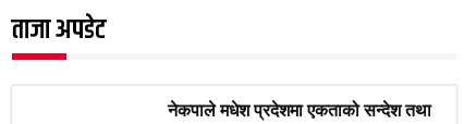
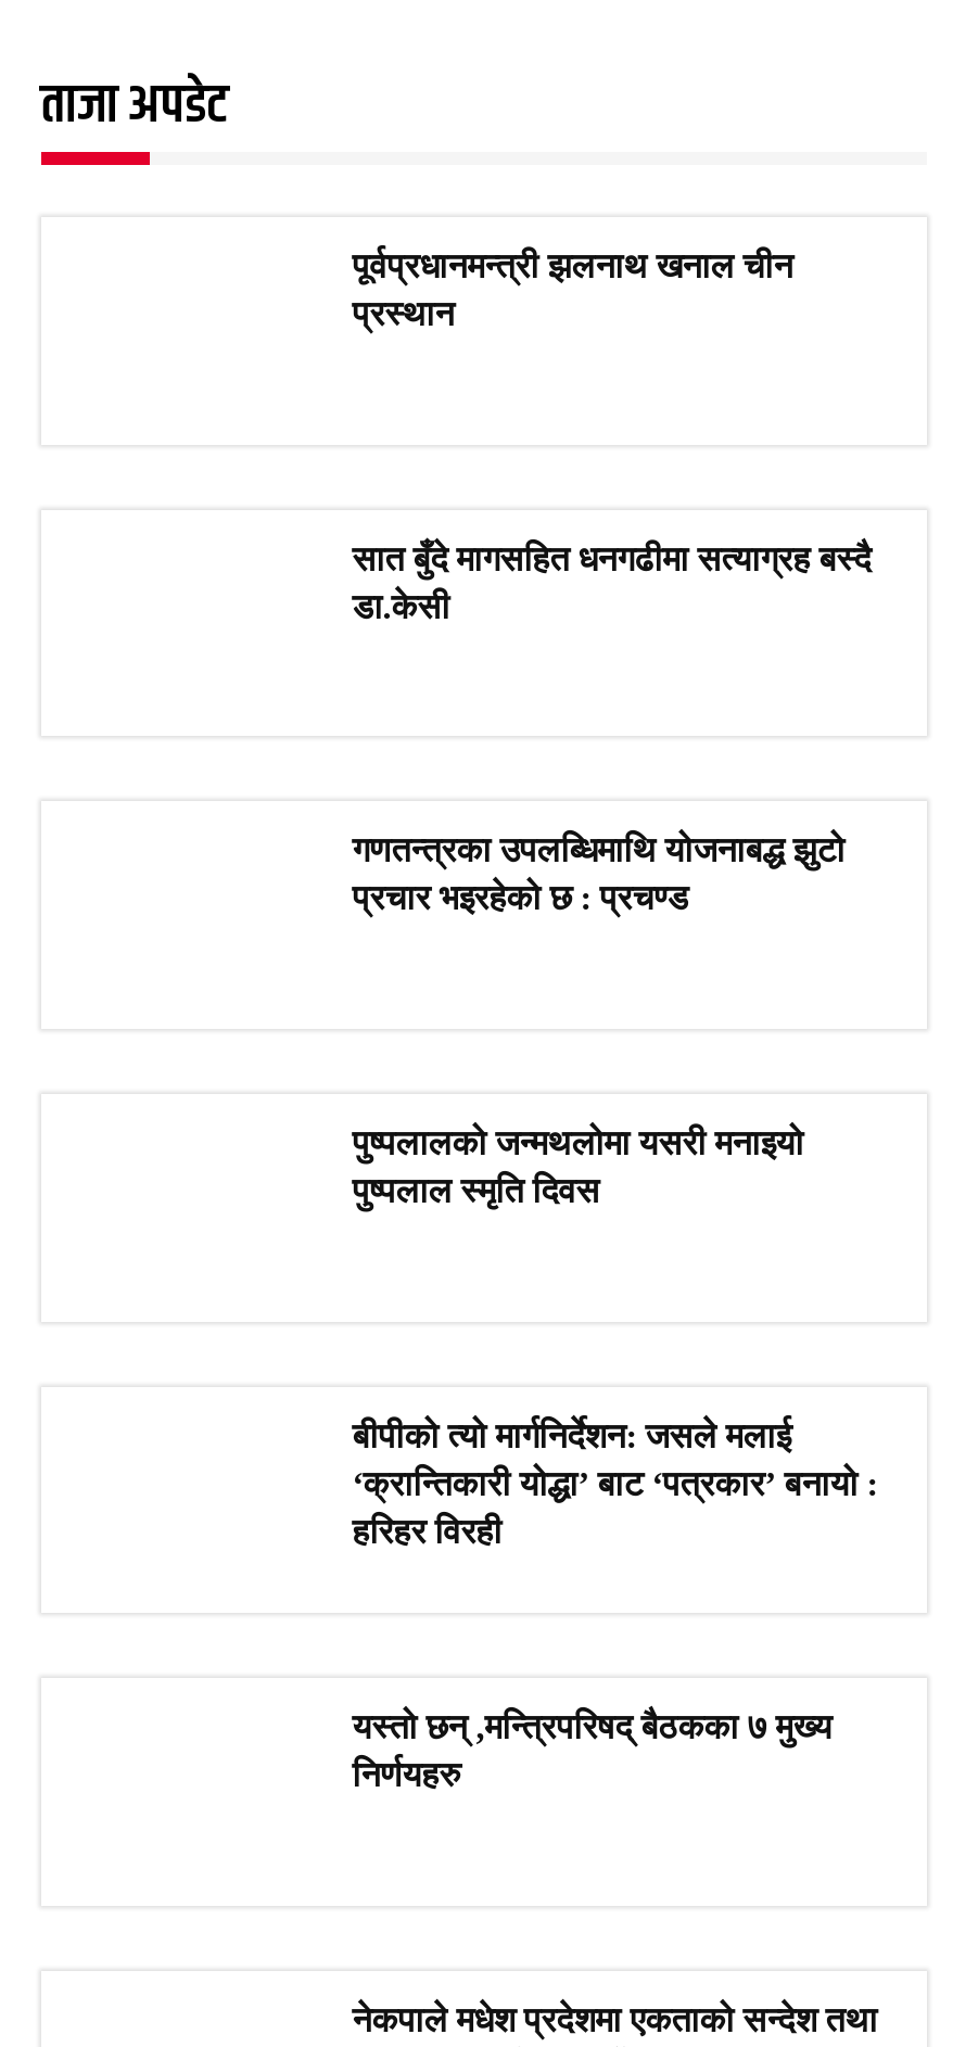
none -> [352,247,793,332] पूर्वप्रधानमन्त्री झलनाथ खनाल चीन | प्रस्थान
none -> [352,540,871,624] सात बुँदे मागसहित धनगढीमा सत्याग्रह बस्दै | डा.केसी
none -> [352,832,845,917] गणतन्त्रका उपलब्धिमाथि योजनाबद्ध झुटो | प्रचार भइरहेको छ : प्रचण्ड
none -> [352,1124,804,1209] पुष्पलालको जन्मथलोमा यसरी मनाइयो | पुष्पलाल स्मृति दिवस
none -> [352,1416,877,1549] बीपीको त्यो मार्गनिर्देशन: जसले मलाई | ‘क्रान्तिकारी योद्धा’ बाट ‘पत्रकार’ बनायो : | हरिहर विरही
none -> [352,1709,832,1793] यस्तो छन् ,मन्त्रिपरिषद् बैठकका ७ मुख्य | निर्णयहरु

